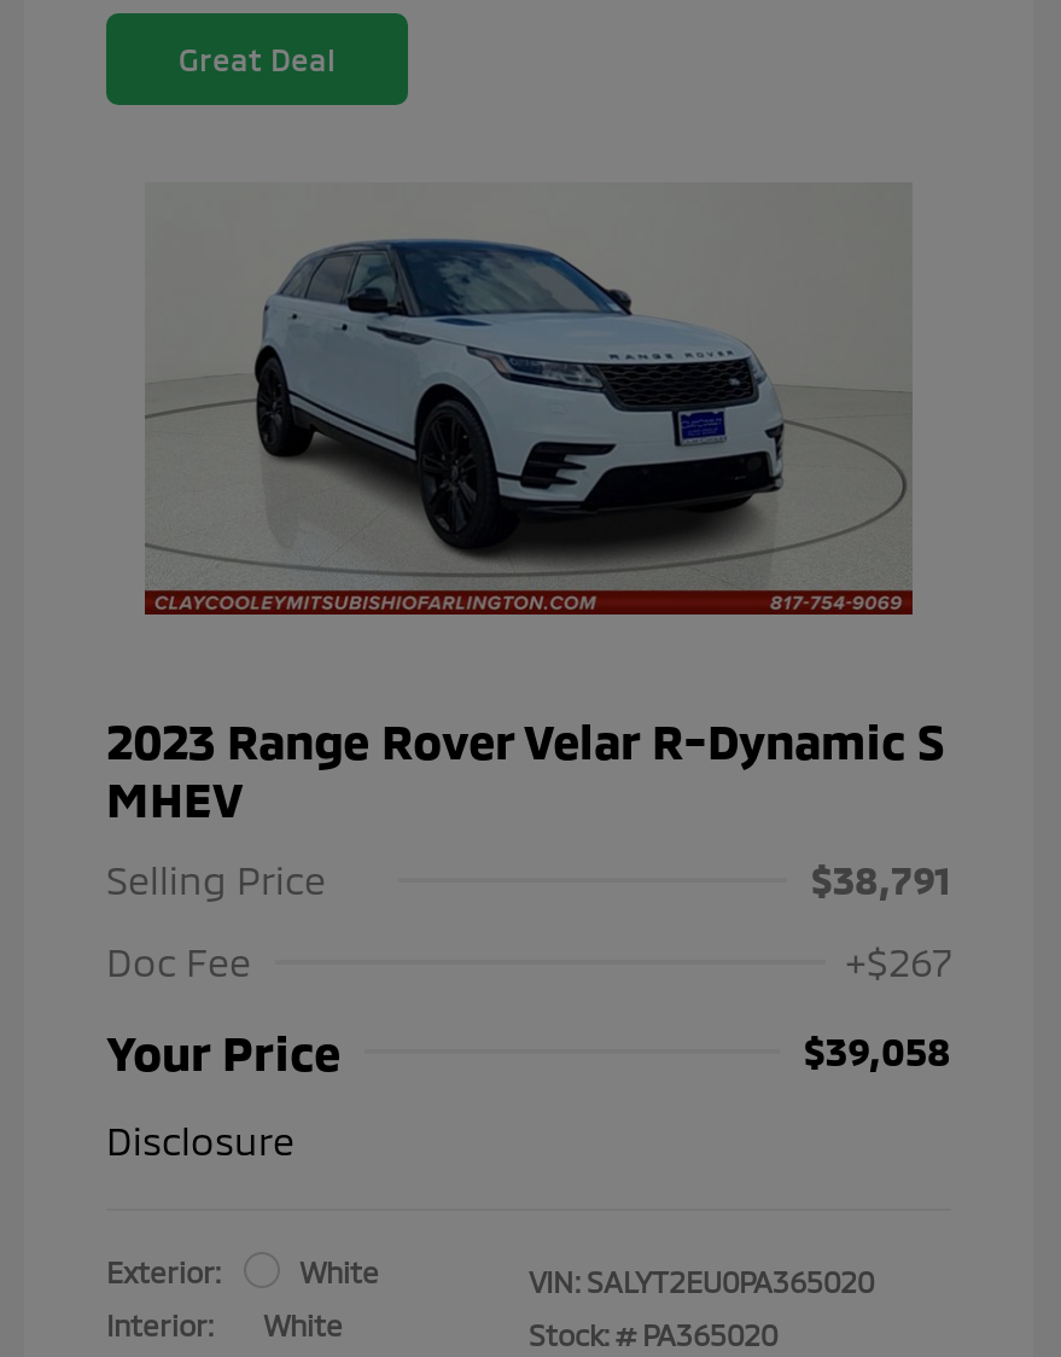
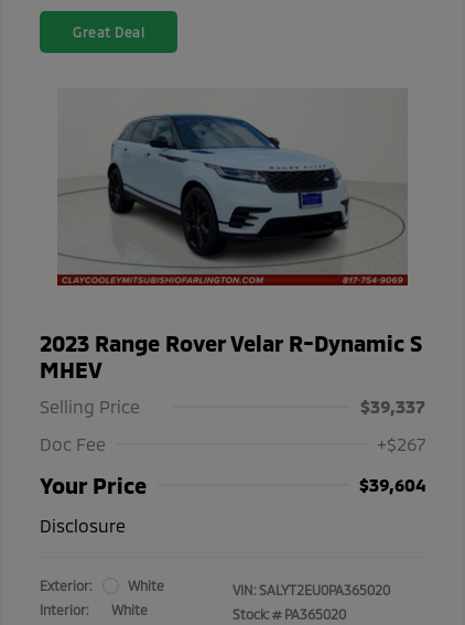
[811,855,951,901] $38,791 -> [360,396,425,417] $39,337
[804,1027,951,1073] $39,058 -> [359,474,425,495] $39,604

